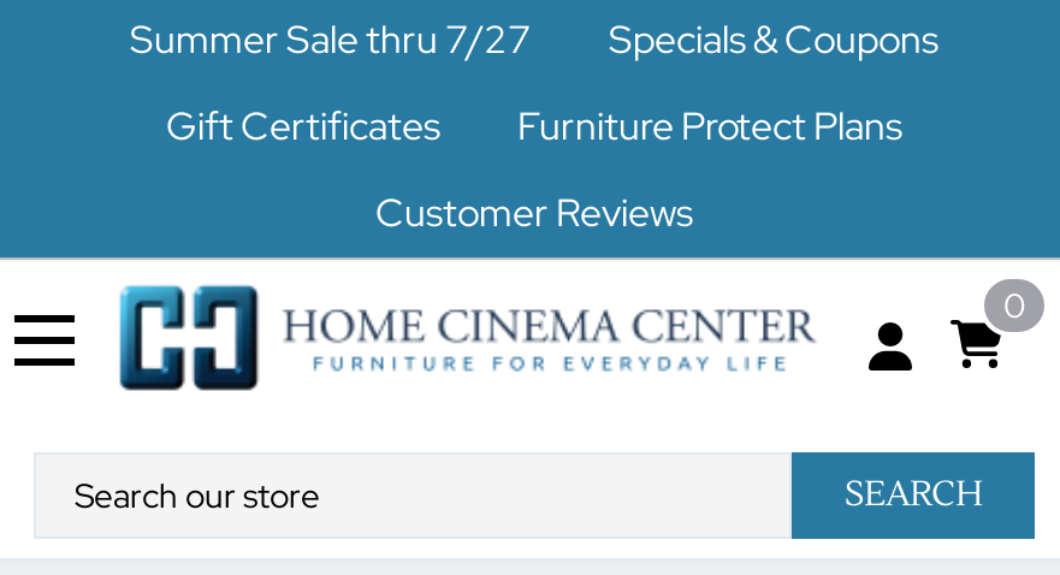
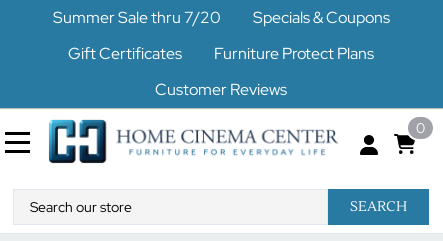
[130,15,532,66] Summer Sale thru 7/27 -> [52,7,220,28] Summer Sale thru 7/20

